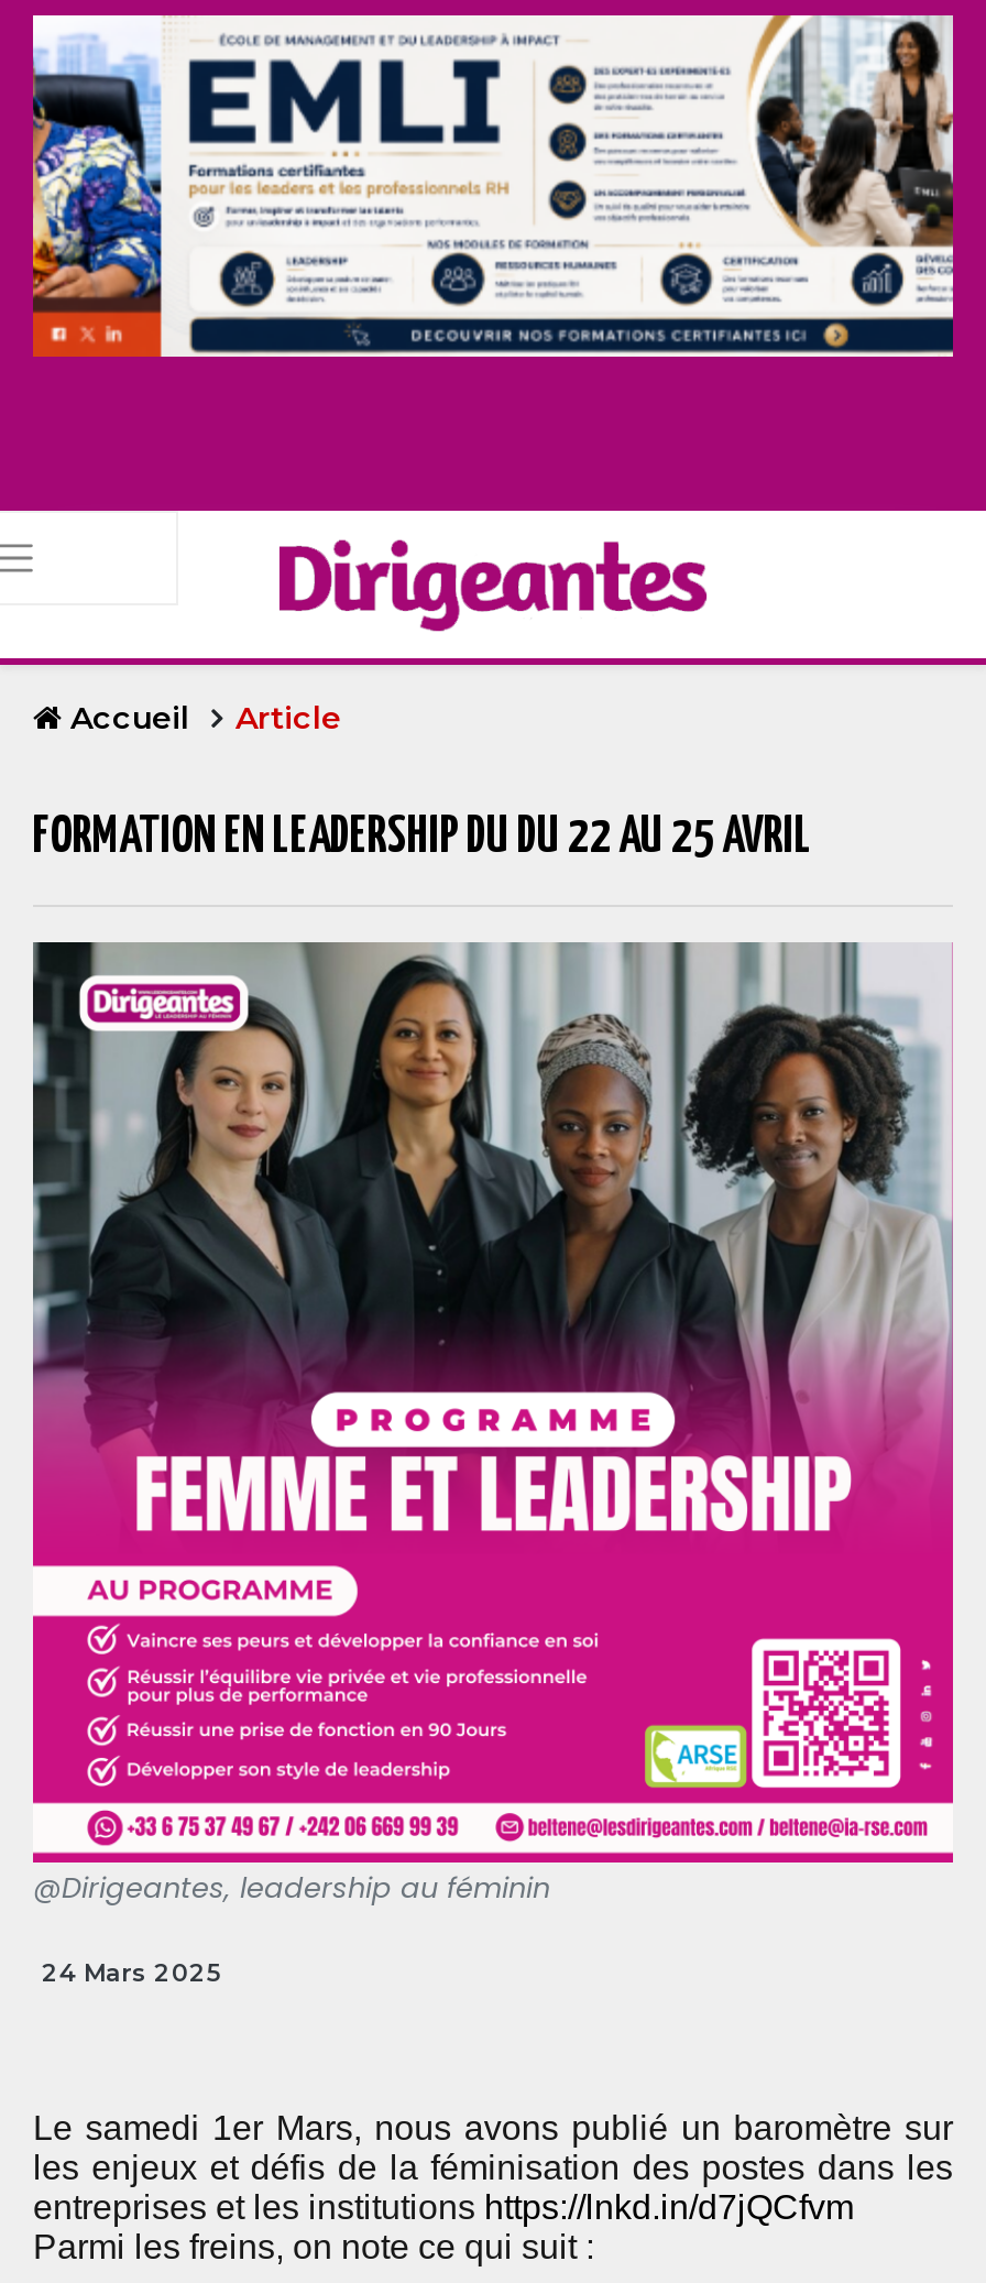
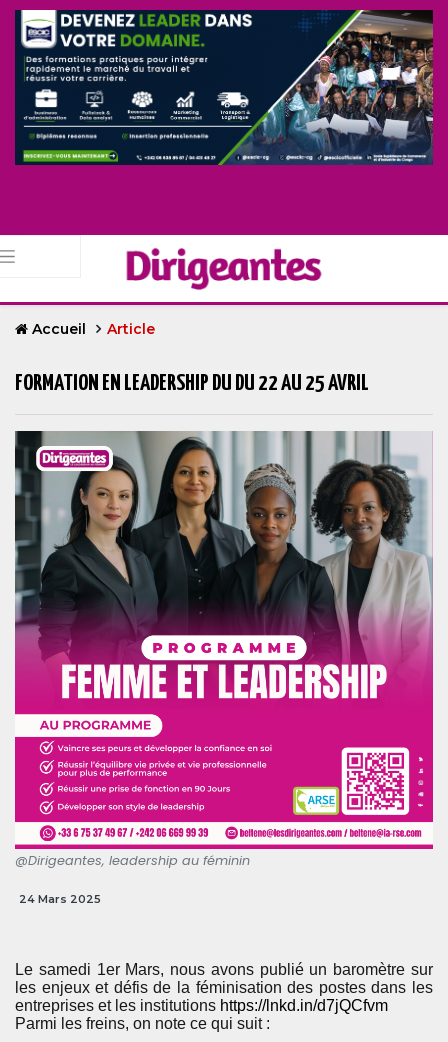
[31,13,955,359] [image] -> [14,9,434,166] [image]

